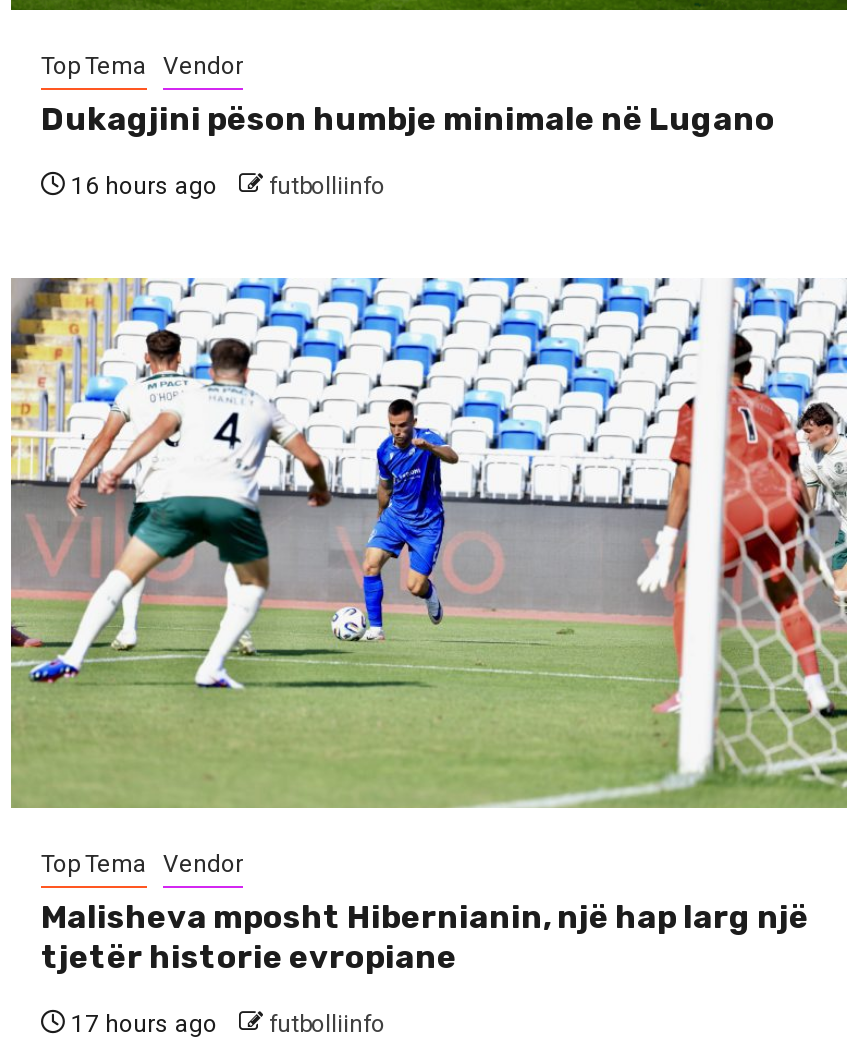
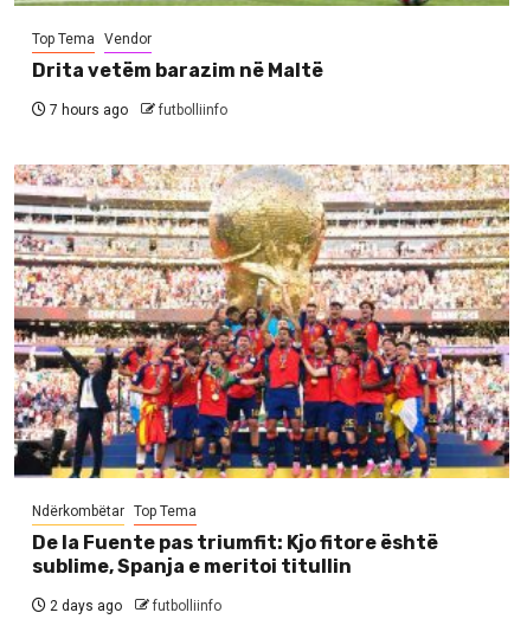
[41,101,775,139] Dukagjini pëson humbje minimale në Lugano -> [32,60,323,82] Drita vetëm barazim në Maltë
[65,173,385,201] 16 hours ago futbolliinfo -> [46,102,227,119] 7 hours ago futbolliinfo
[9,276,849,879] [image] | Top Tema Vendor -> [13,163,510,520] [image] | Ndërkombëtar Top Tema
[41,899,809,977] Malisheva mposht Hibernianin, një hap larg një | tjetër historie evropiane -> [32,532,438,578] De la Fuente pas triumfit: Kjo fitore është | sublime, Spanja e meritoi titullin
[65,1011,385,1039] 17 hours ago futbolliinfo -> [46,598,221,615] 2 days ago futbolliinfo

